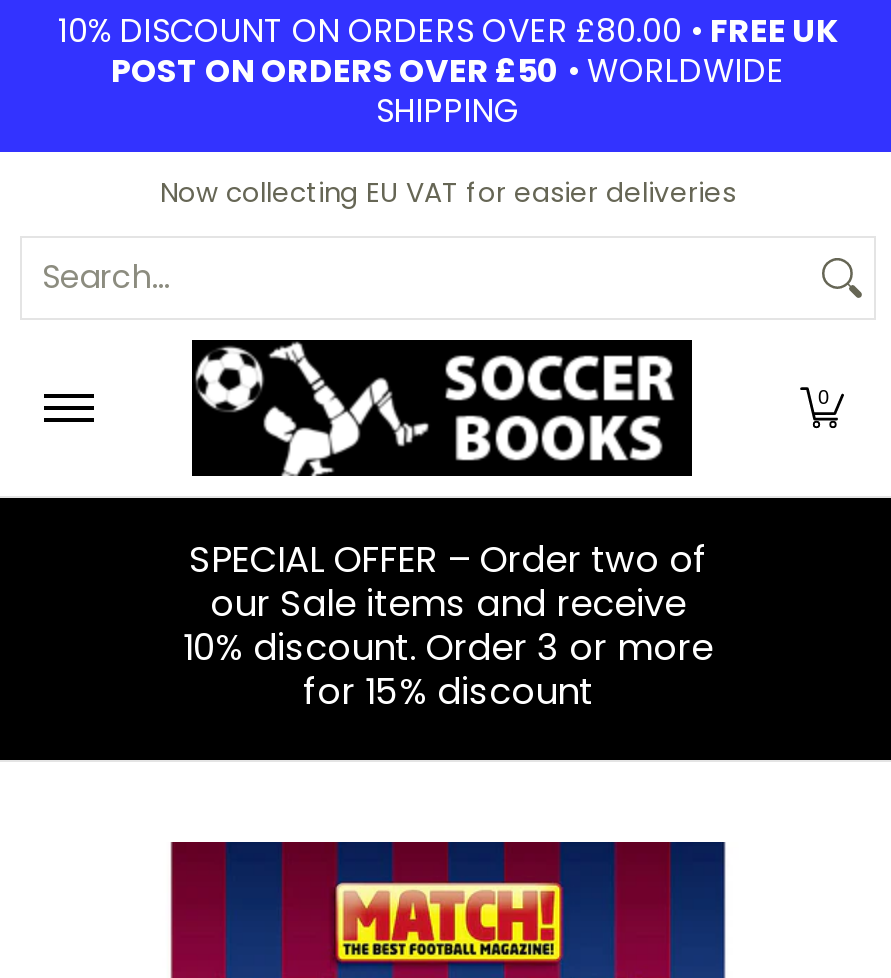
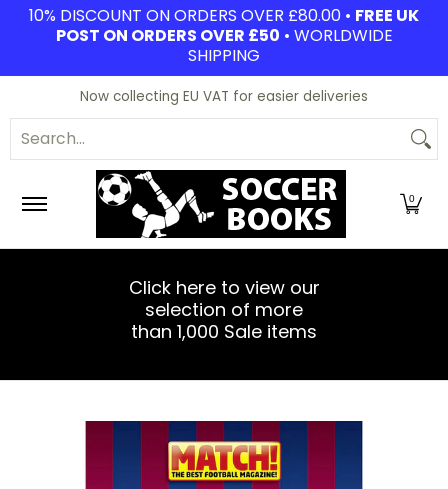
[183,534,713,716] SPECIAL OFFER – Order two of | our Sale items and receive | 10% discount. Order 3 or more | for 15% discount -> [128,275,319,344] Click here to view our | selection of more | than 1,000 Sale items

